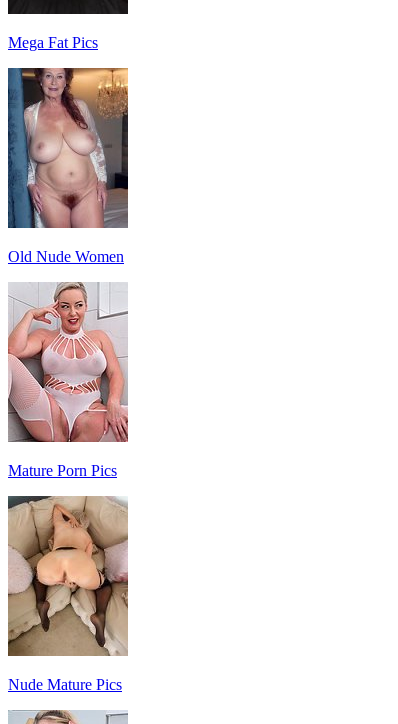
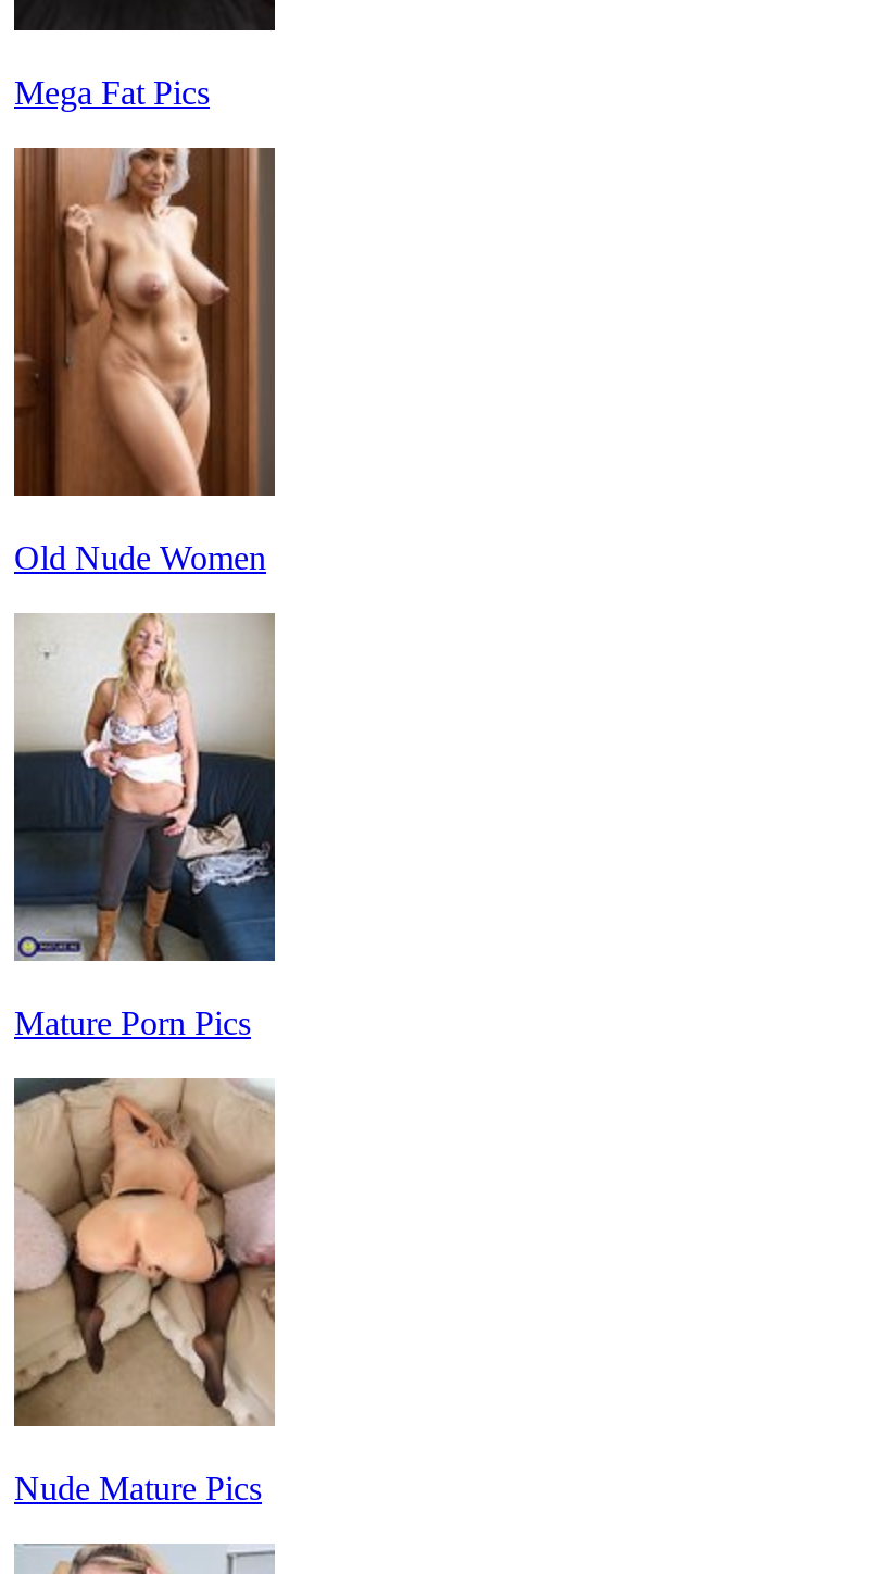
[7,67,129,229] [image] -> [12,146,277,498] [image]
[7,282,129,443] [image] -> [12,613,277,963] [image]

